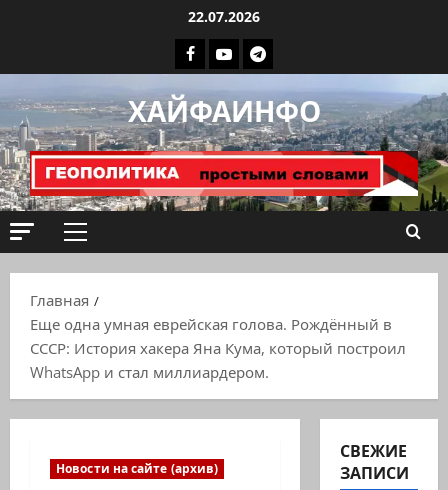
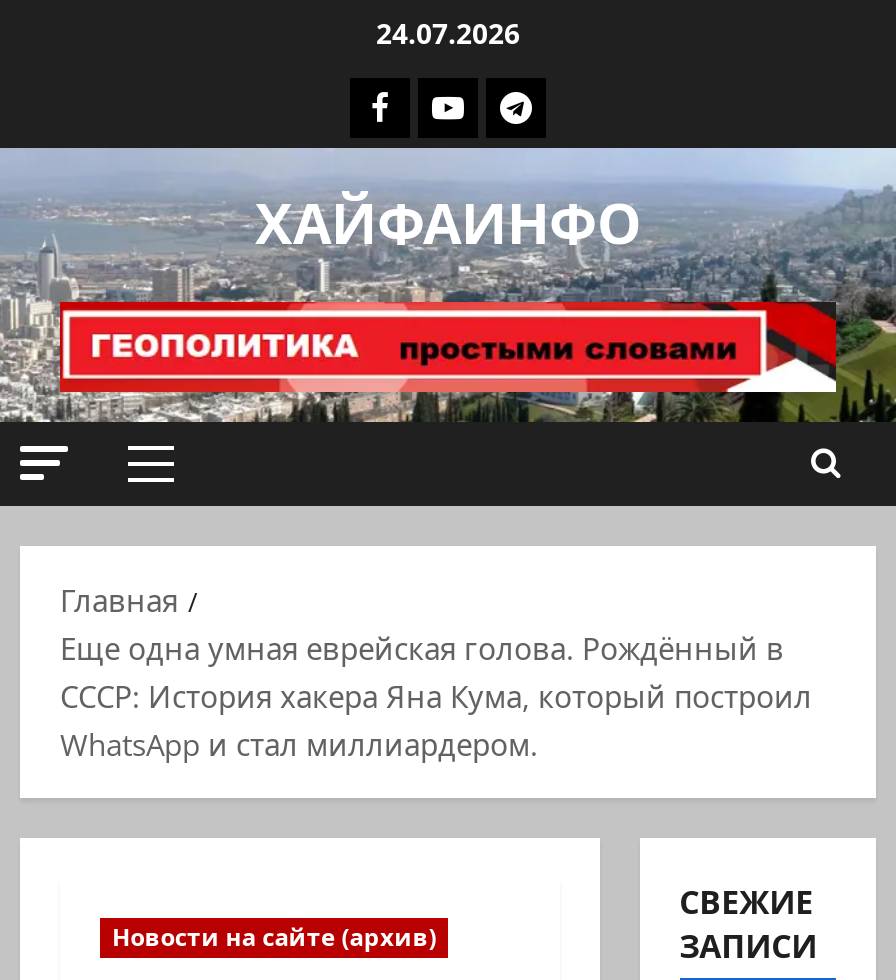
[188,7,260,26] 22.07.2026 -> [376,14,520,52] 24.07.2026

